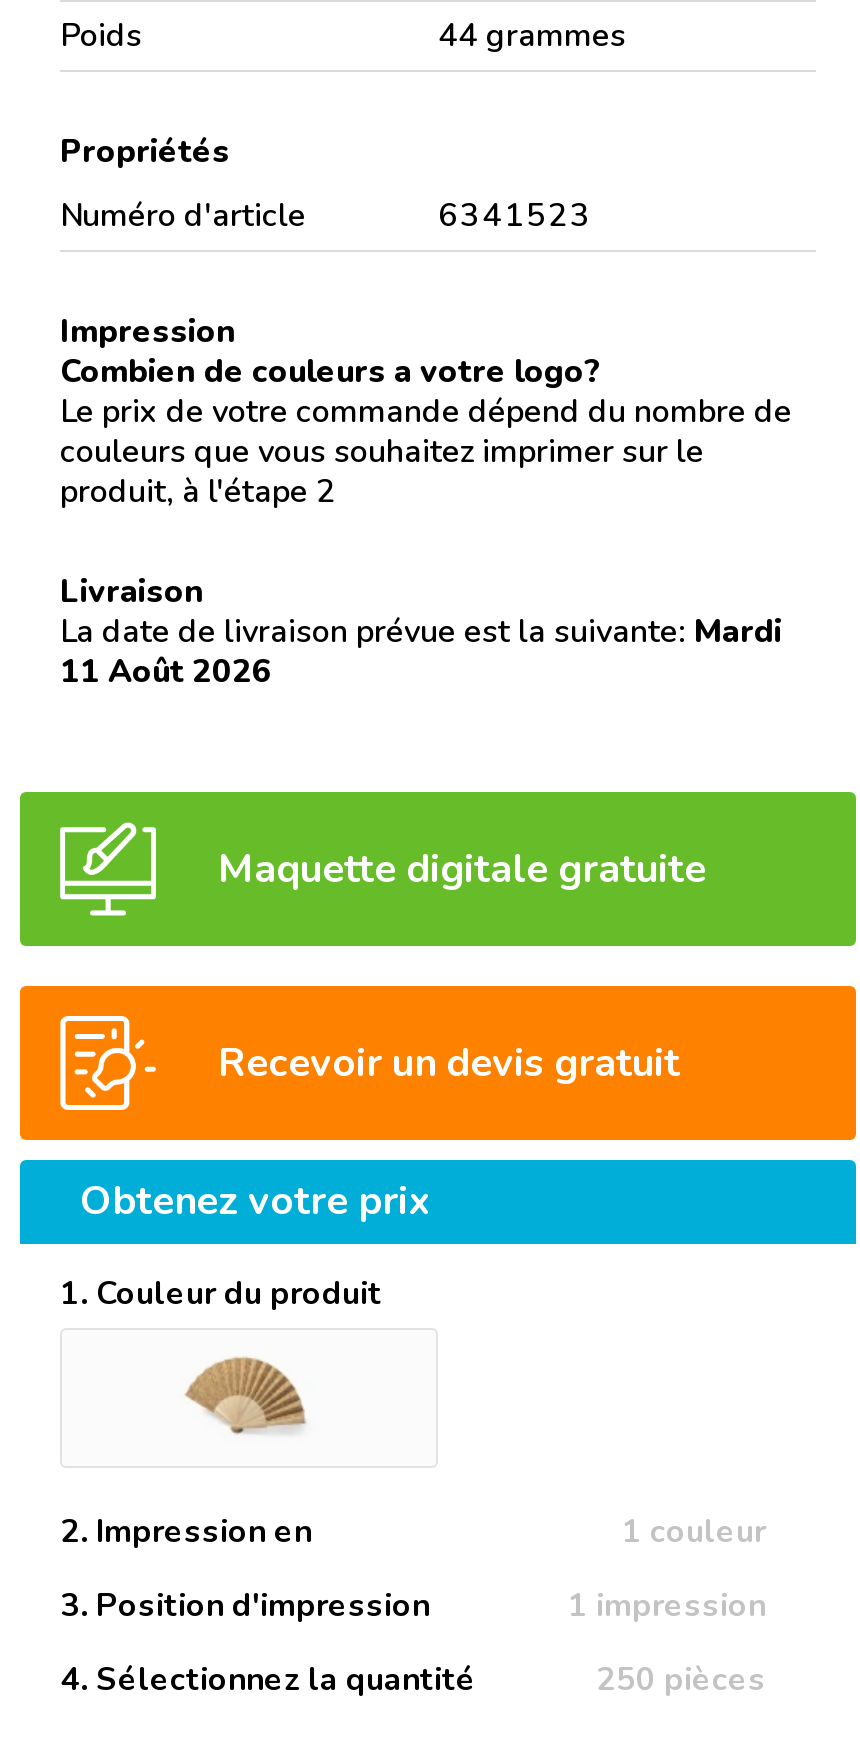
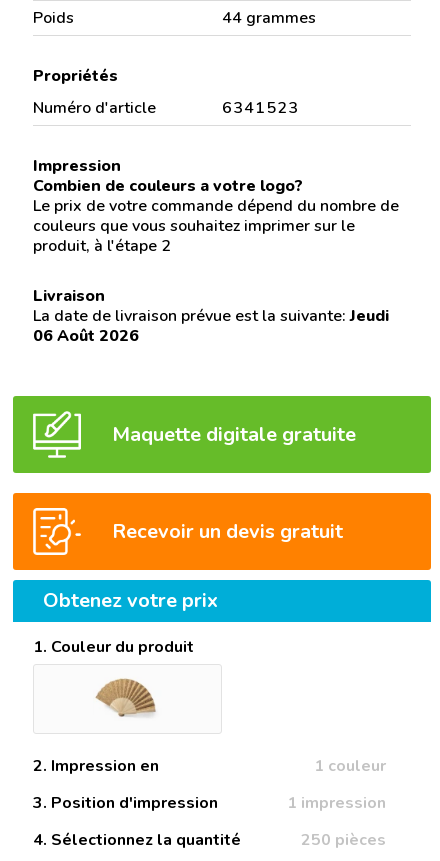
[60,610,782,654] La date de livraison prévue est la suivante: Mardi -> [33,305,389,327] La date de livraison prévue est la suivante: Jeudi
[60,650,272,694] 11 Août 2026 -> [33,325,139,347] 06 Août 2026

